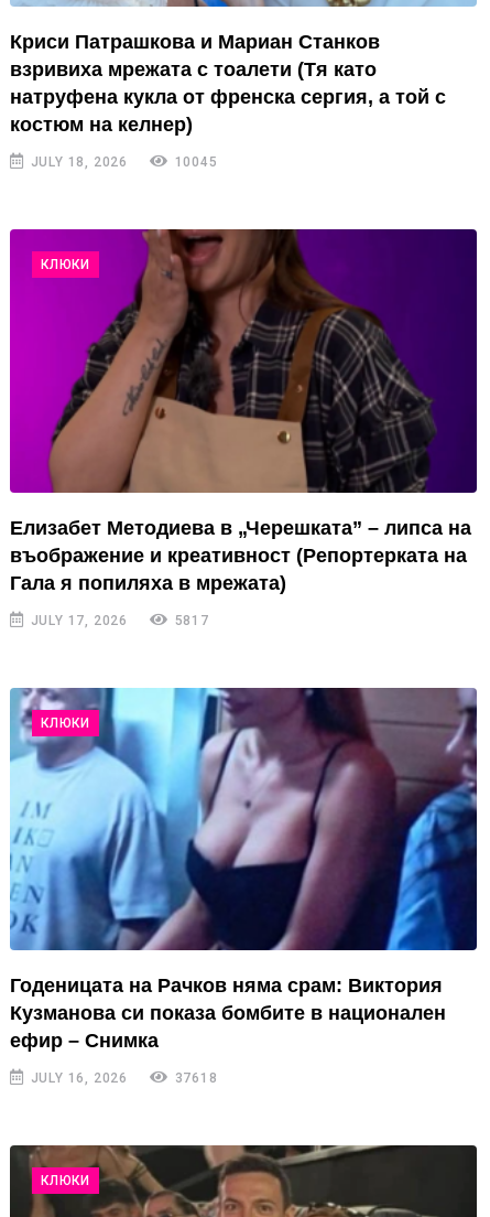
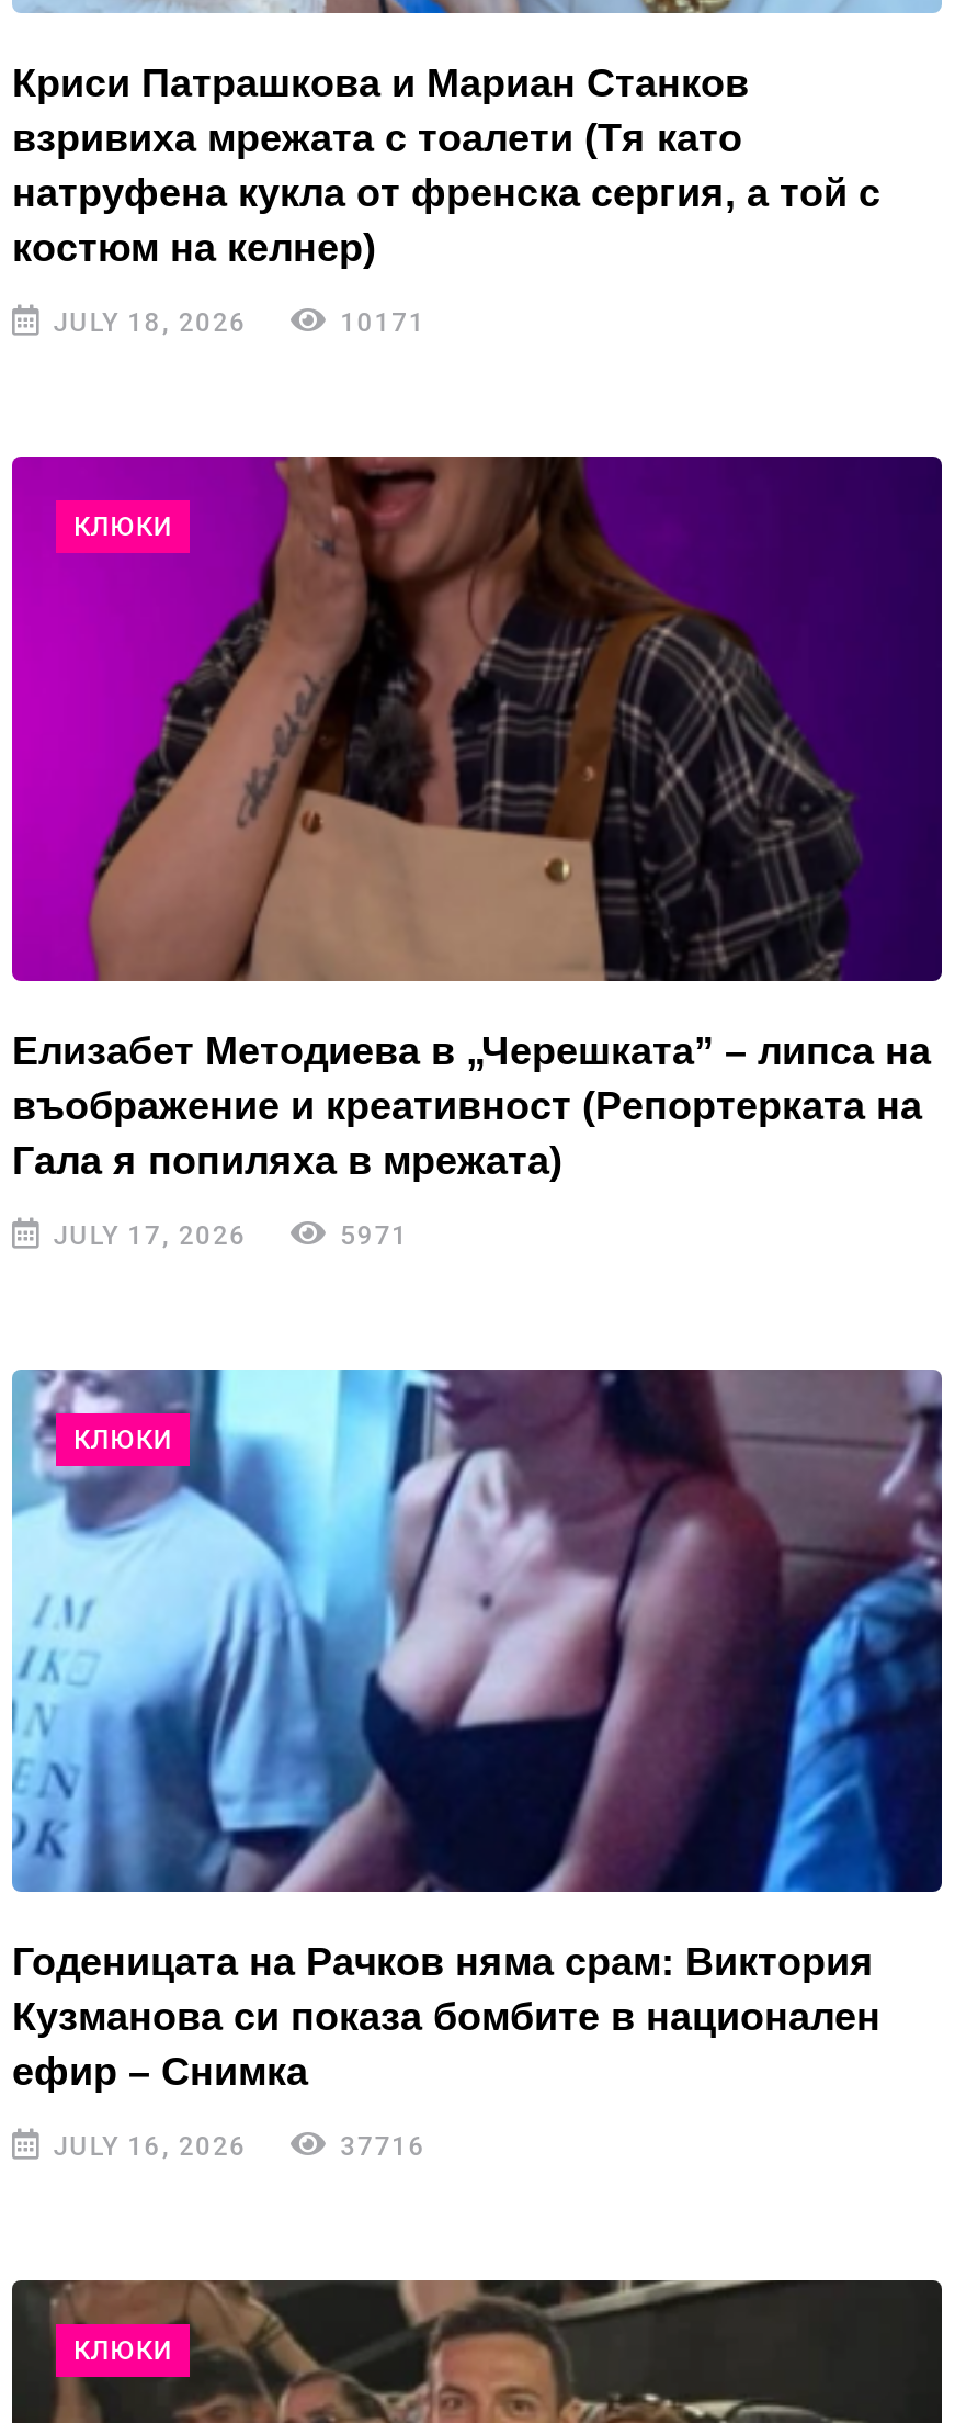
[170,155,218,170] 10045 -> [332,308,426,339] 10171
[170,613,209,628] 5817 -> [332,1220,409,1251] 5971
[170,1071,218,1086] 37618 -> [332,2132,426,2162] 37716

